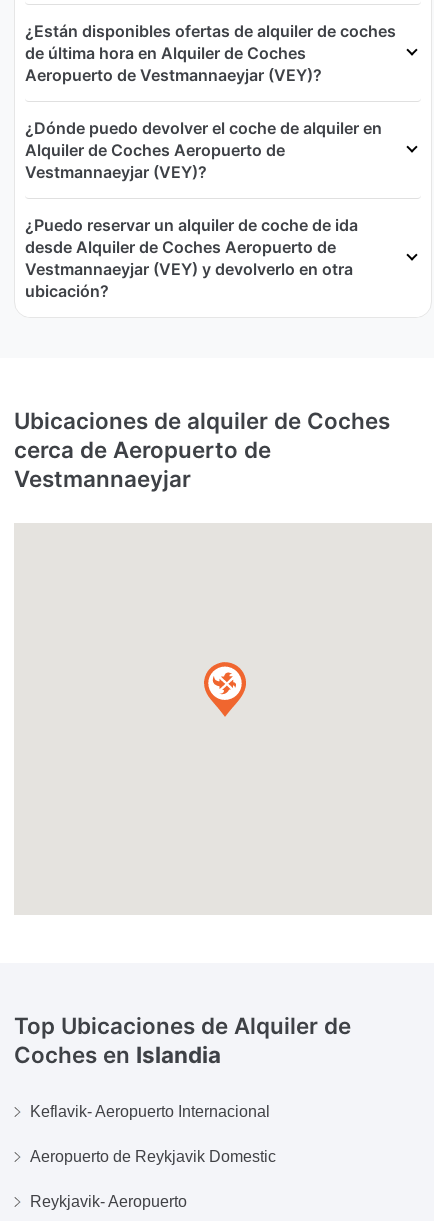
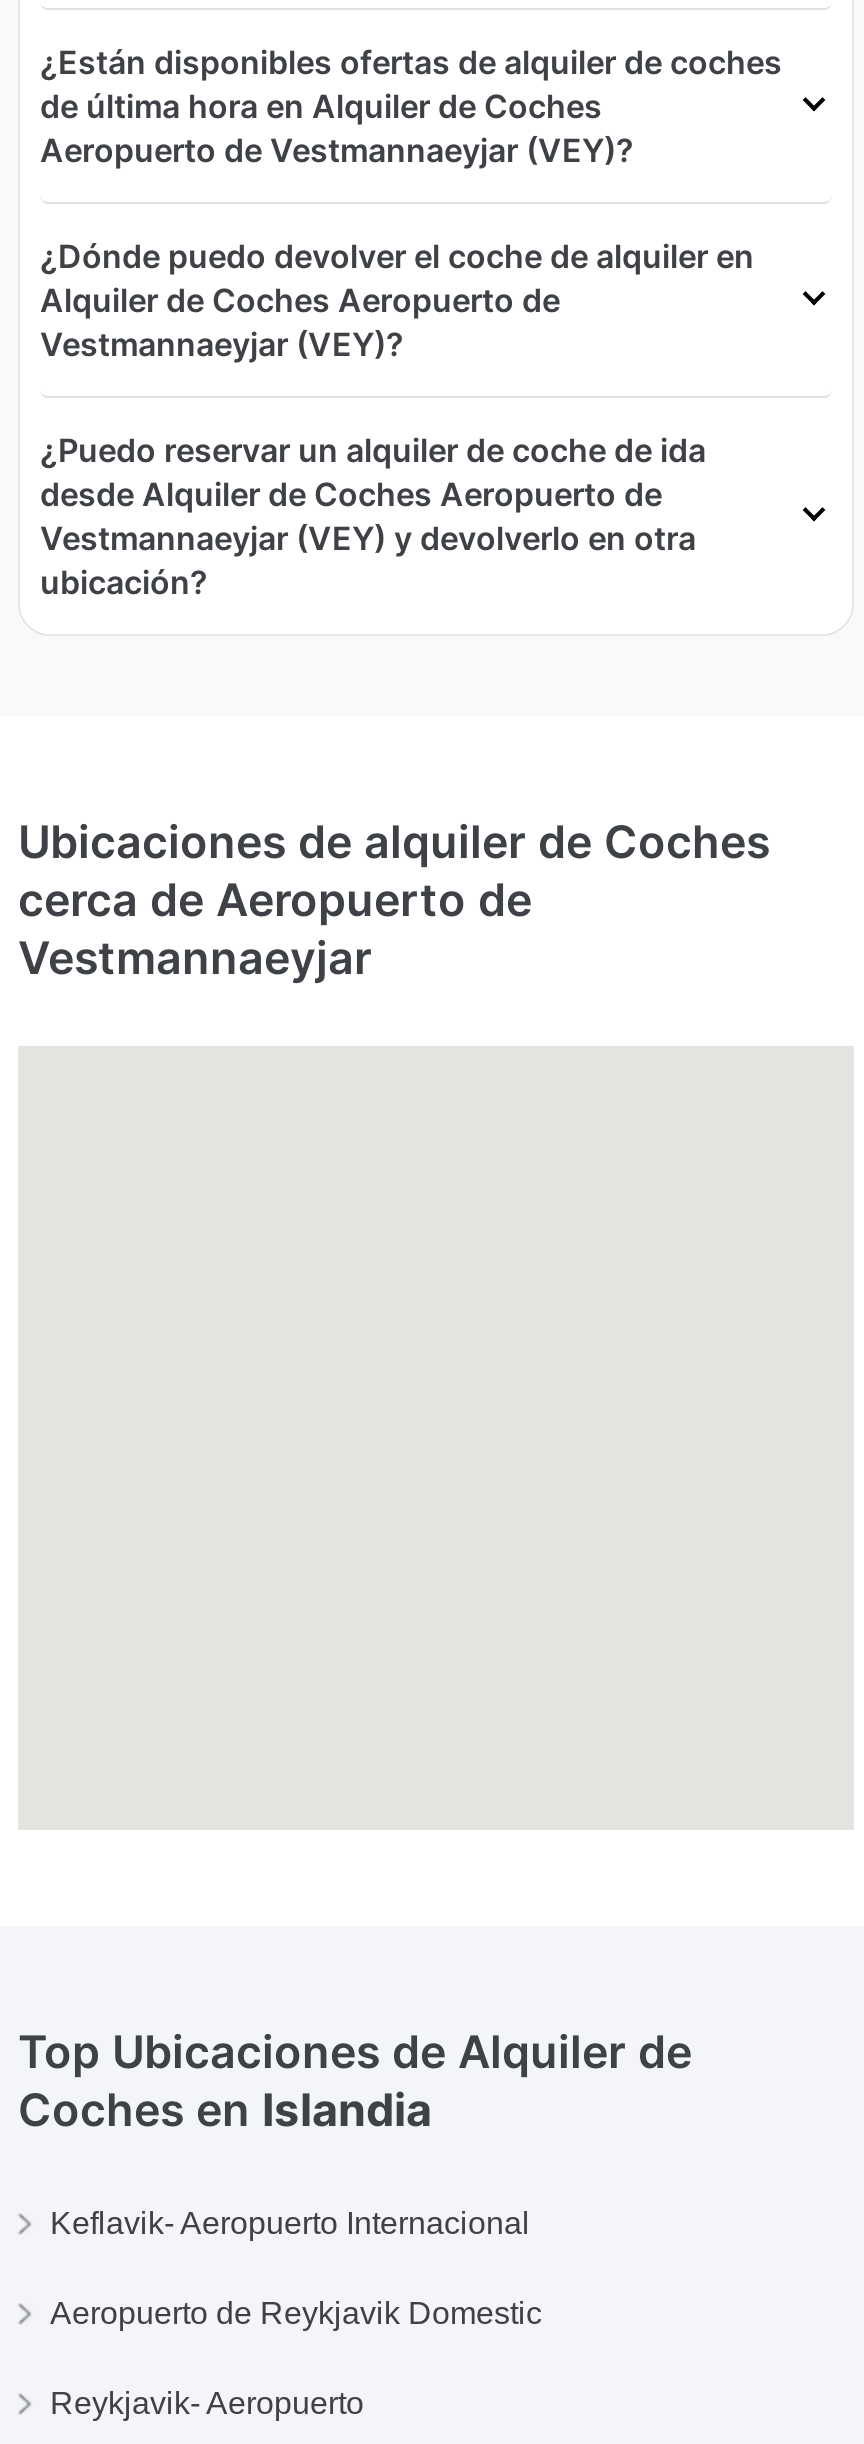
[203,661,247,717] [image] -> none

